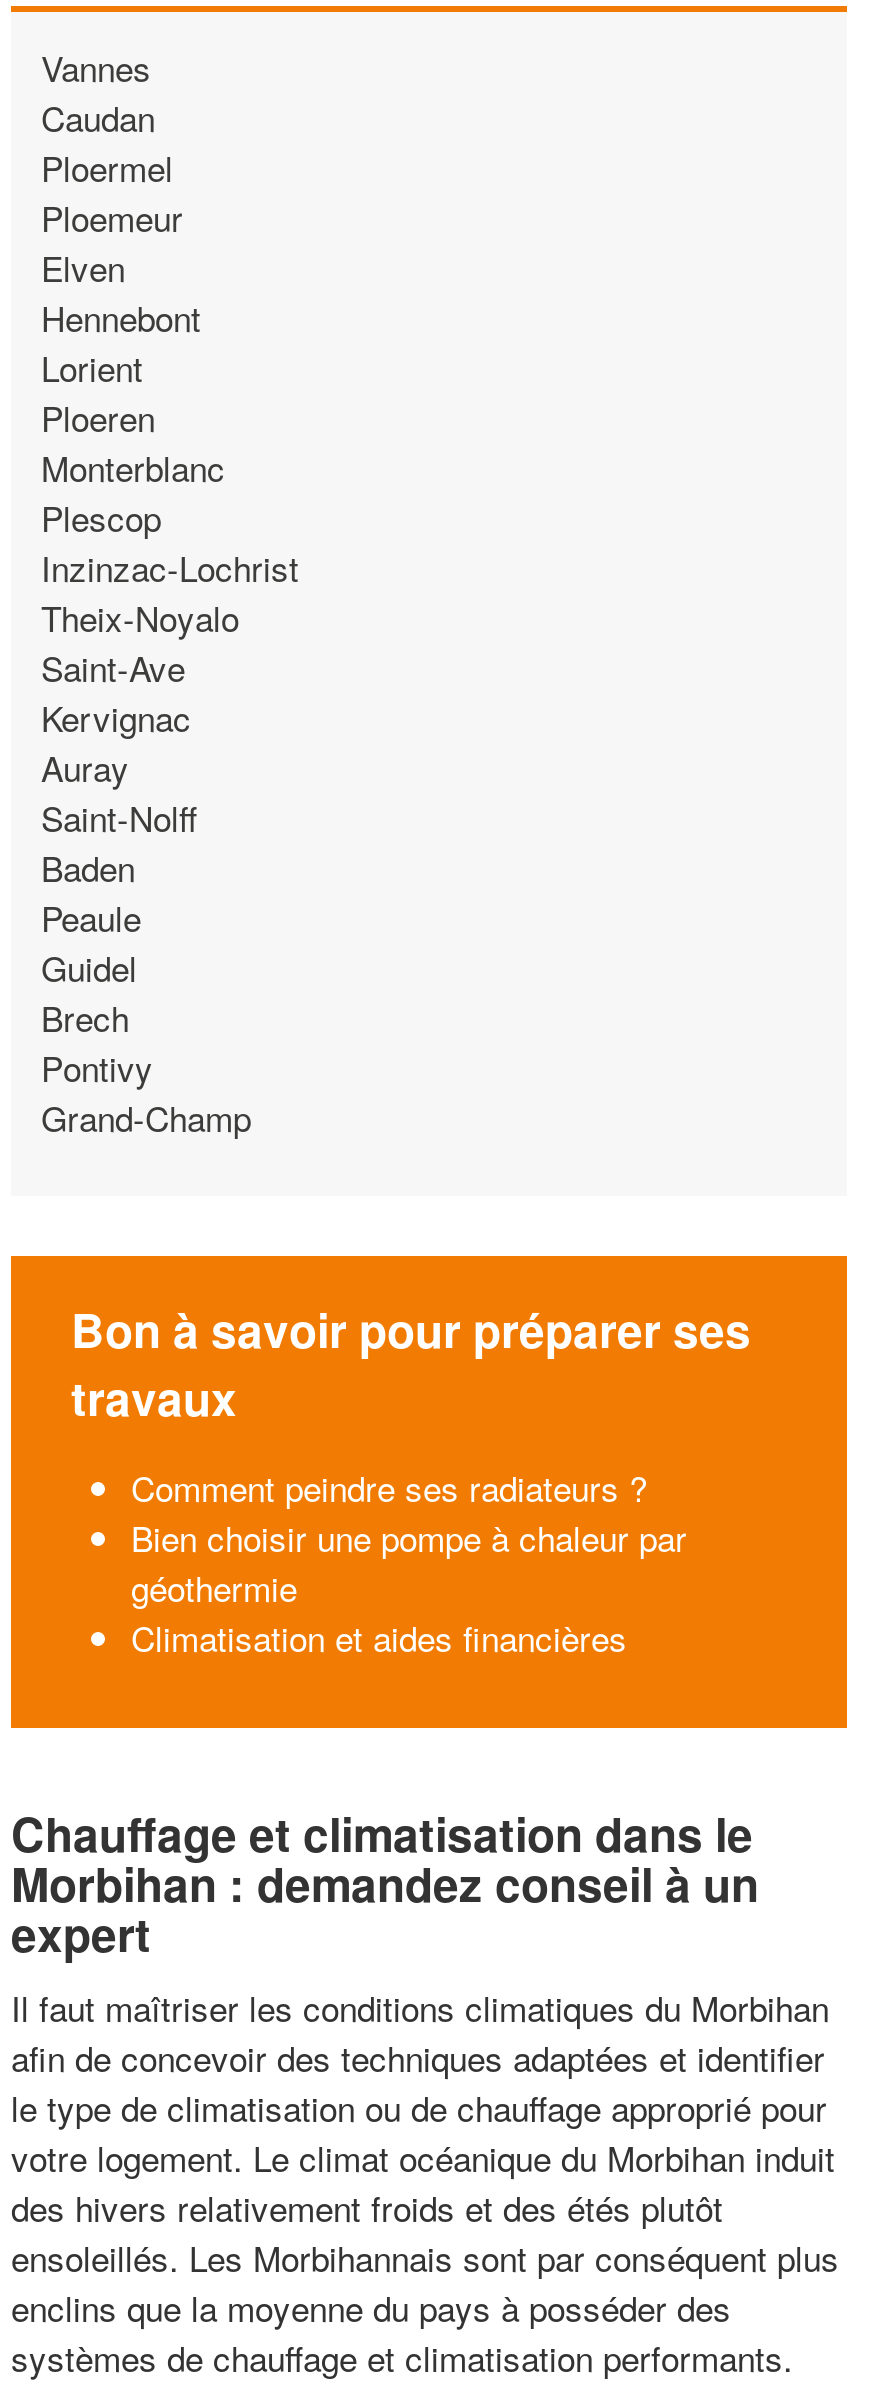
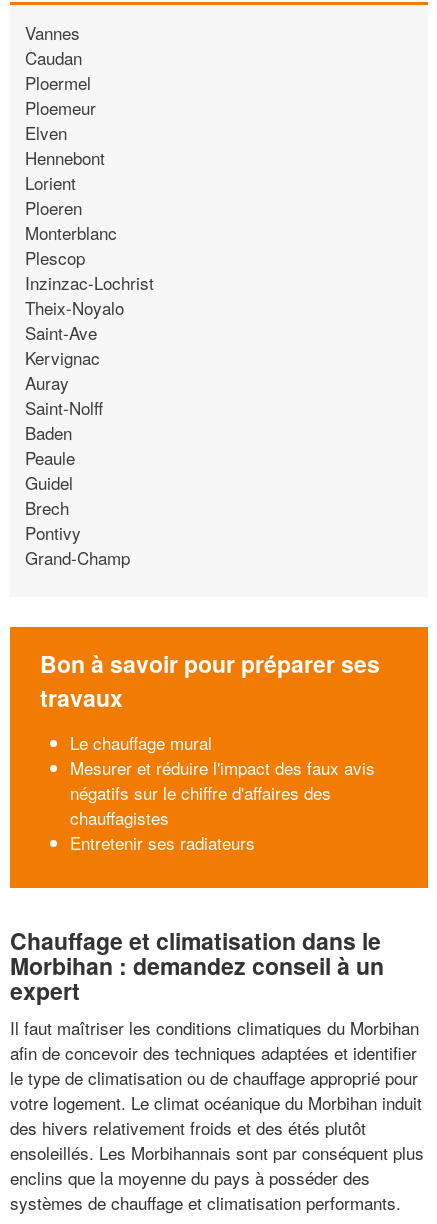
[131,1462,687,1662] Comment peindre ses radiateurs ? | Bien choisir une pompe à chaleur par | géothermie | Climatisation et aides financières -> [70,730,375,855] Le chauffage mural | Mesurer et réduire l'impact des faux avis | négatifs sur le chiffre d'affaires des | chauffagistes | Entretenir ses radiateurs

